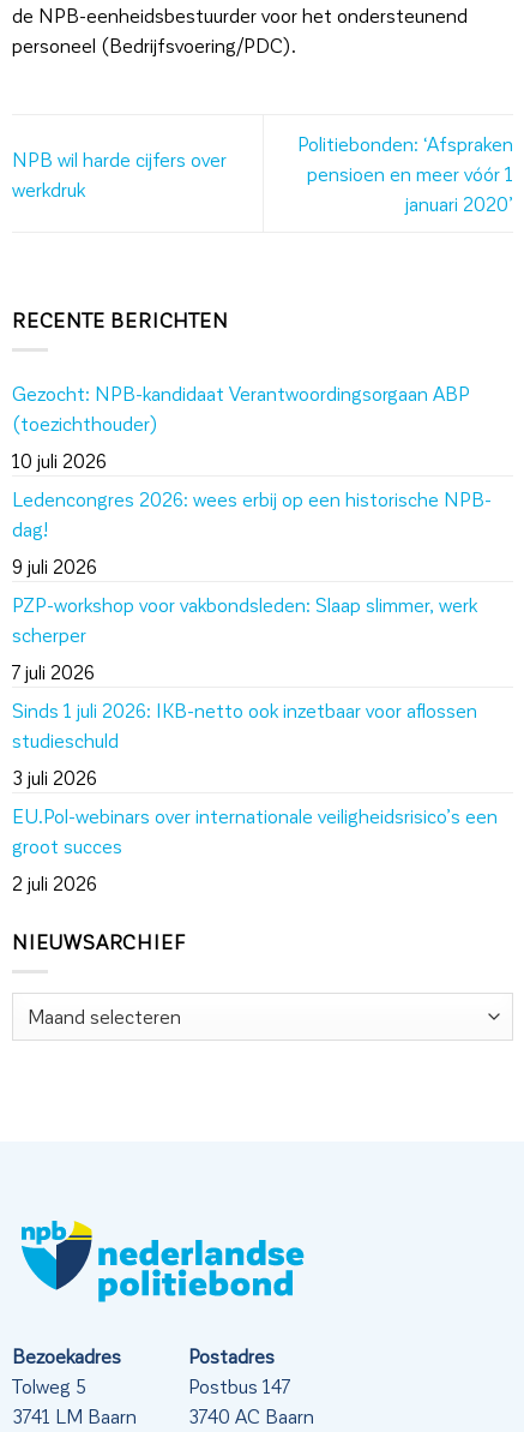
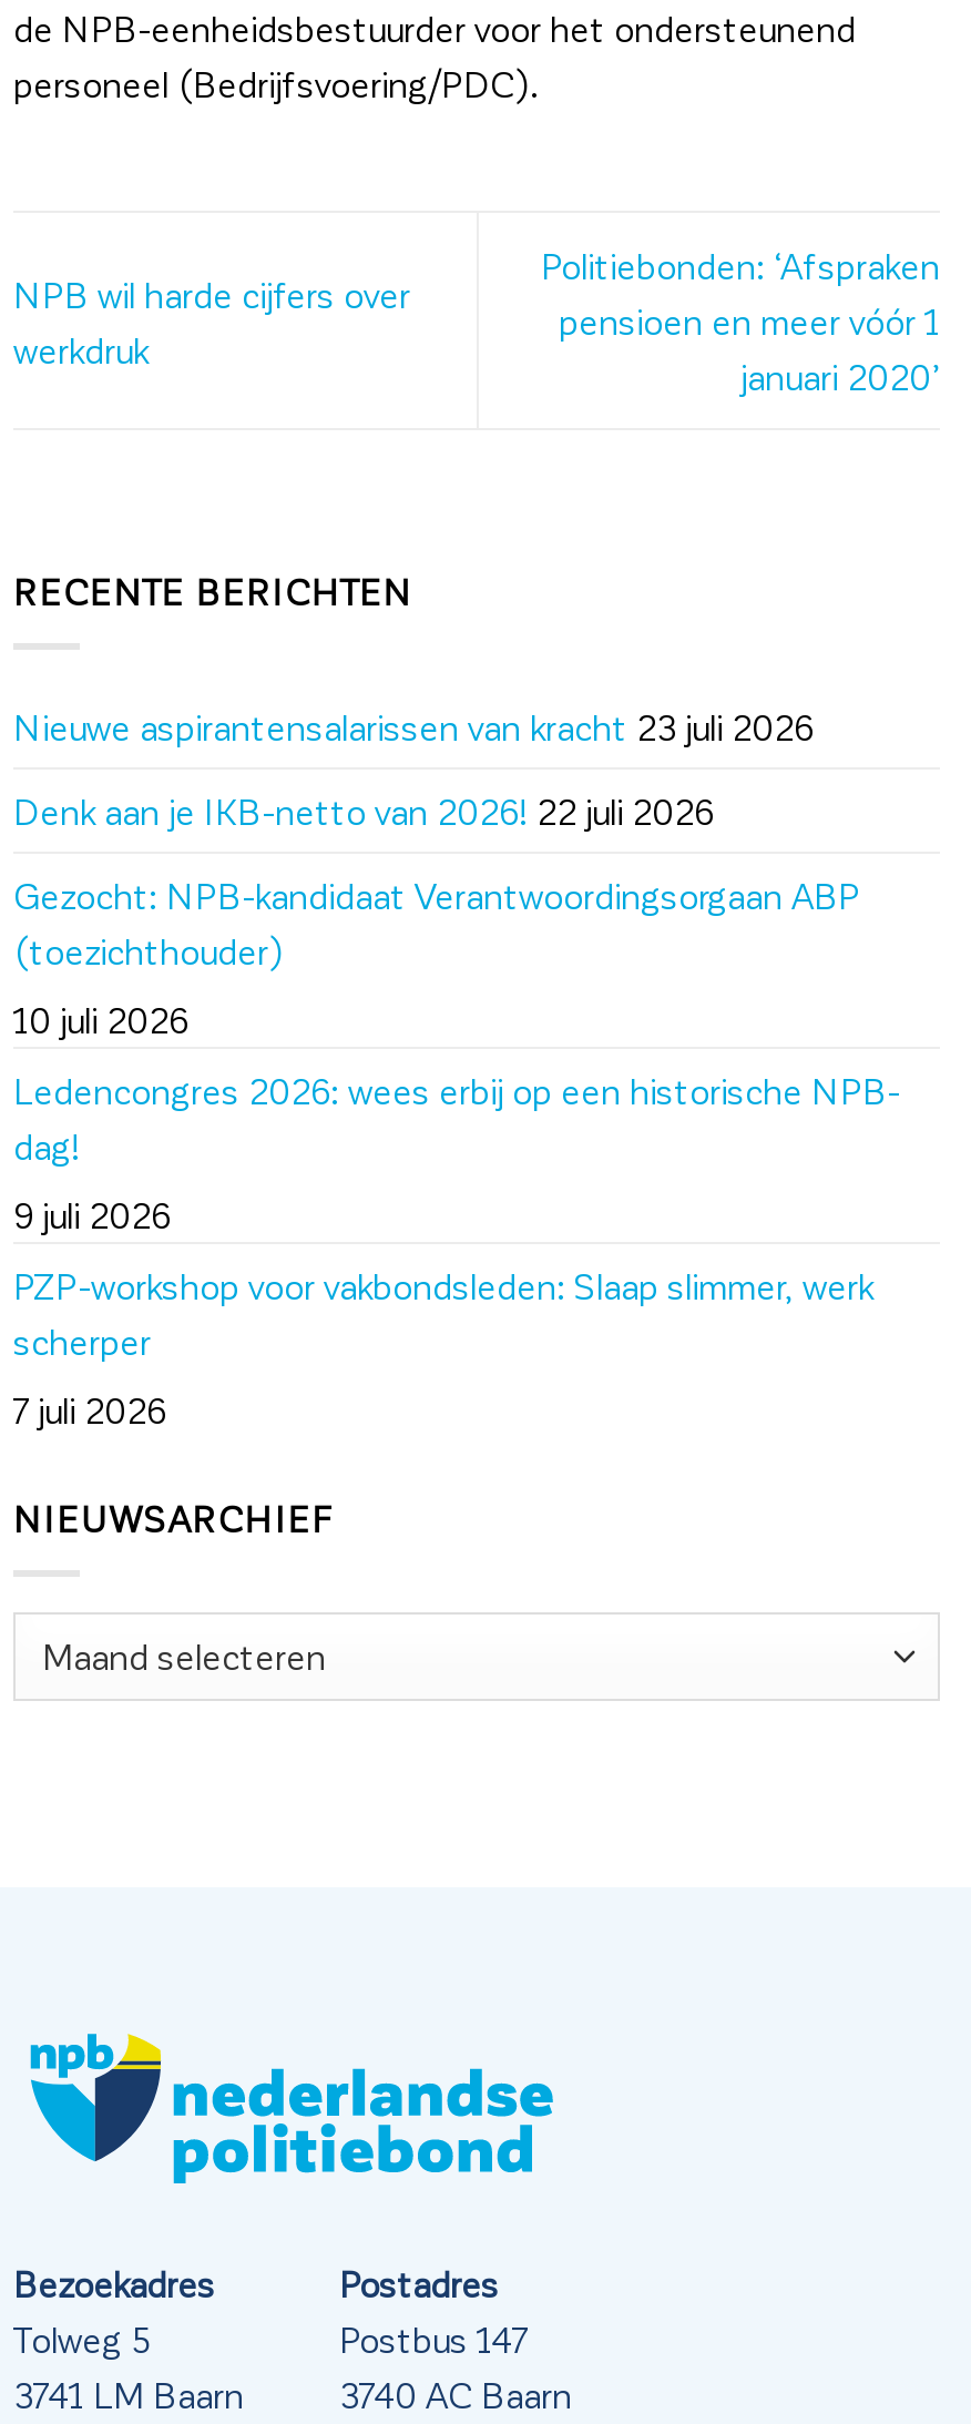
none -> [13,705,814,832] Nieuwe aspirantensalarissen van kracht 23 juli 2026 | Denk aan je IKB-netto van 2026! 22 juli 2026
moved [12,382,492,683] -> [13,874,900,1430]: Gezocht: NPB-kandidaat Verantwoordingsorgaan ABP | (toezichthouder) | 10 juli 2026 | ... | scherper | 7 juli 2026
[12,699,498,894] Sinds 1 juli 2026: IKB-netto ook inzetbaar voor aflossen | studieschuld | 3 juli 2026 | EU.Pol-webinars over internationale veiligheidsrisico’s een | groot succes | 2 juli 2026 -> none

